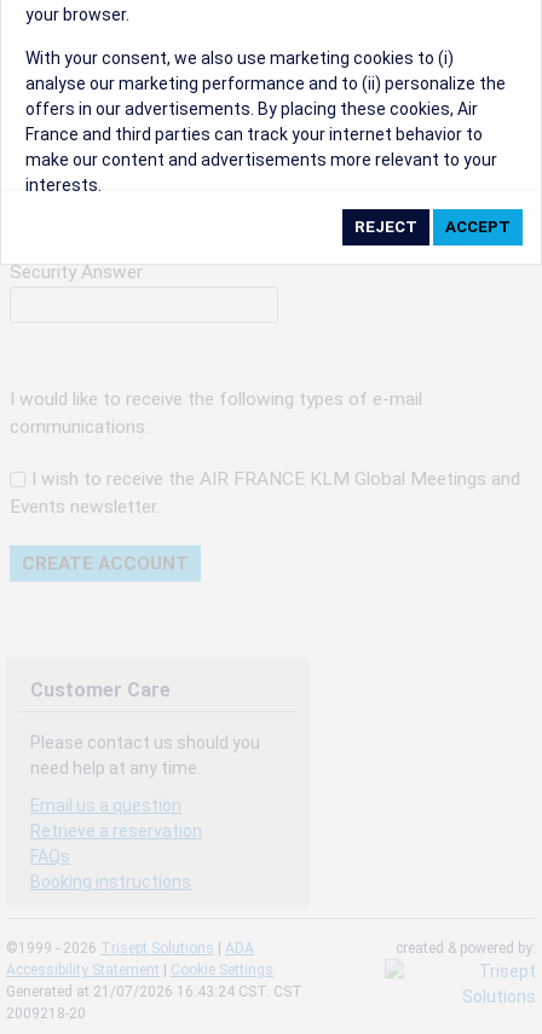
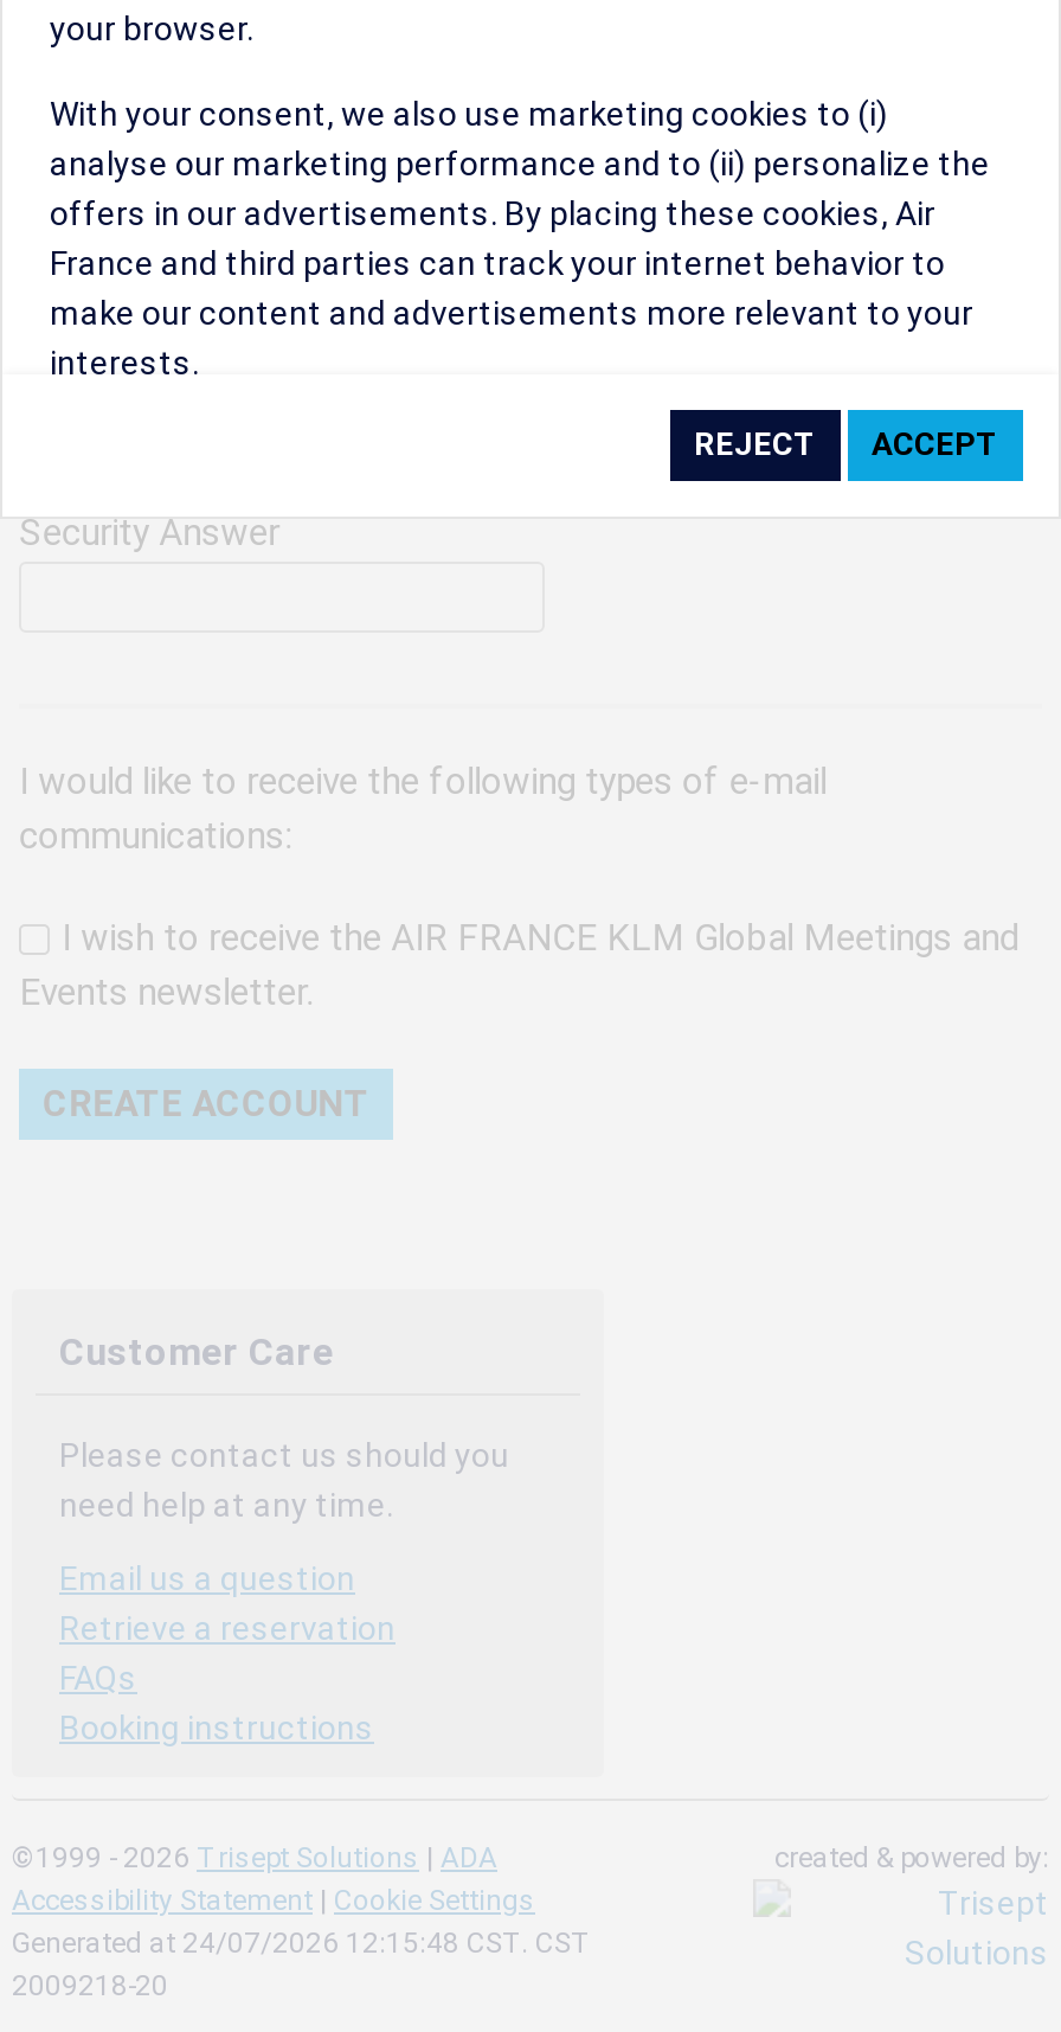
[6,983,302,1000] Generated at 21/07/2026 16:43:24 CST. CST -> [12,1926,592,1959] Generated at 24/07/2026 12:15:48 CST. CST

